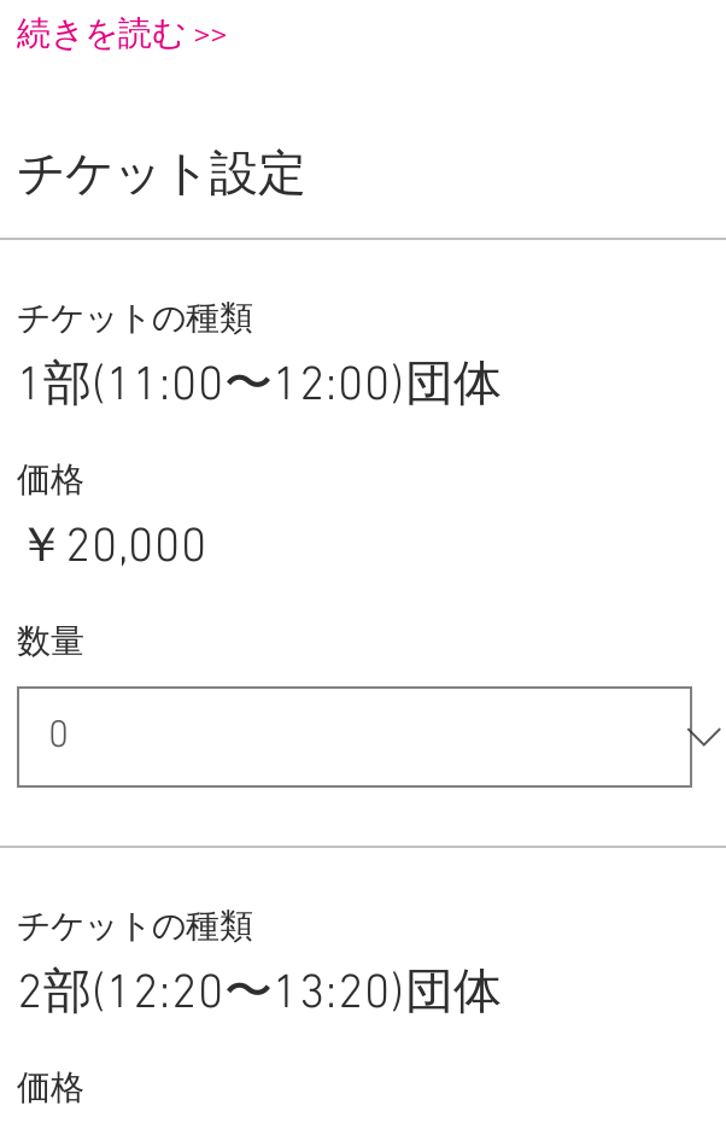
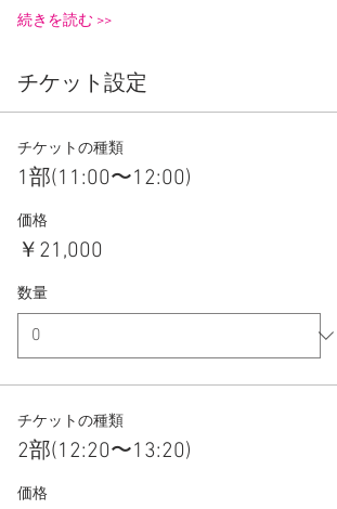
[17,358,502,416] 1部(11:00〜12:00)団体 -> [17,166,192,192] 1部(11:00〜12:00)
[17,520,207,578] ￥20,000 -> [17,238,103,264] ￥21,000
[17,966,502,1024] 2部(12:20〜13:20)団体 -> [17,439,192,465] 2部(12:20〜13:20)

